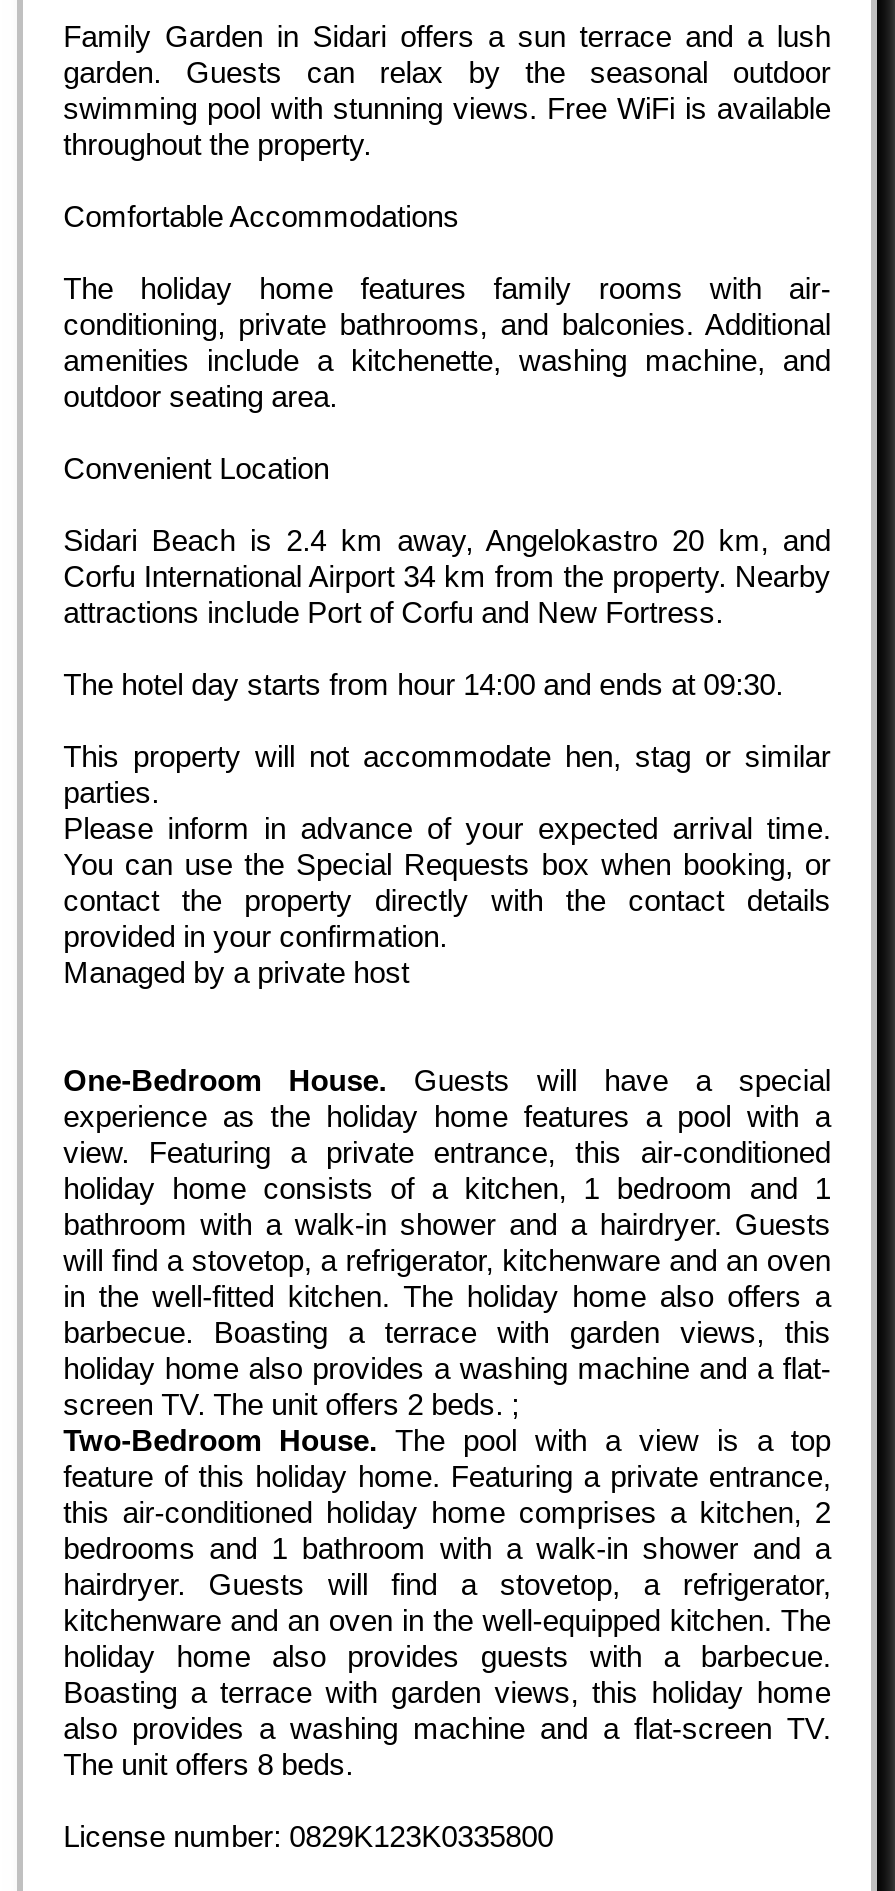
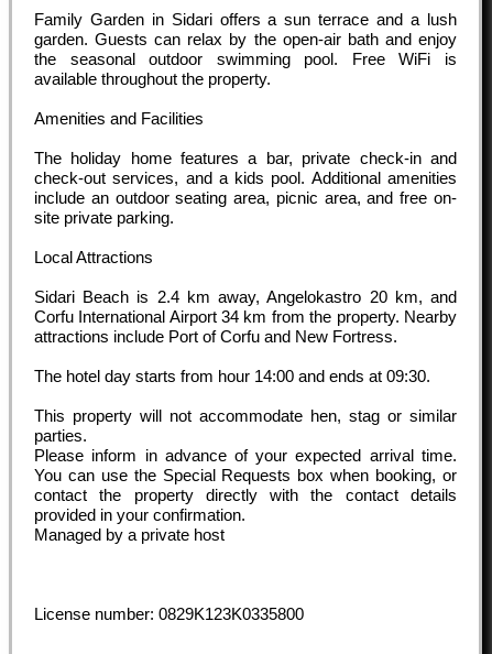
[63,55,831,161] garden. Guests can relax by the seasonal outdoor | swimming pool with stunning views. Free WiFi is available | throughout the property. -> [34,30,457,88] garden. Guests can relax by the open-air bath and enjoy | the seasonal outdoor swimming pool. Free WiFi is | available throughout the property.
[63,199,459,233] Comfortable Accommodations -> [34,109,204,128] Amenities and Facilities
[63,271,831,413] The holiday home features family rooms with air- | conditioning, private bathrooms, and balconies. Additional | amenities include a kitchenette, washing machine, and | outdoor seating area. -> [34,149,457,227] The holiday home features a bar, private check-in and | check-out services, and a kids pool. Additional amenities | include an outdoor seating area, picnic area, and free on- | site private parking.
[63,451,329,485] Convenient Location -> [34,248,153,266] Local Attractions
[63,1063,831,1781] One-Bedroom House. Guests will have a special | experience as the holiday home features a pool with a | view. Featuring a private entrance, this air-conditioned | holiday home consists of a kitchen, 1 bedroom and 1 | bathroom with a walk-in shower and a hairdryer. Guests | will find a stovetop, a refrigerator, kitchenware and an oven | in the well-fitted kitchen. The holiday home also offers a | barbecue. Boasting a terrace with garden views, this | holiday home also provides a washing machine and a flat- | screen TV. The unit offers 2 beds. ; | Two-Bedroom House. The pool with a view is a top | feature of this holiday home. Featuring a private entrance, | this air-conditioned holiday home comprises a kitchen, 2 | bedrooms and 1 bathroom with a walk-in shower and a | hairdryer. Guests will find a stovetop, a refrigerator, | kitchenware and an oven in the well-equipped kitchen. The | holiday home also provides guests with a barbecue. | Boasting a terrace with garden views, this holiday home | also provides a washing machine and a flat-screen TV. | The unit offers 8 beds. -> none

